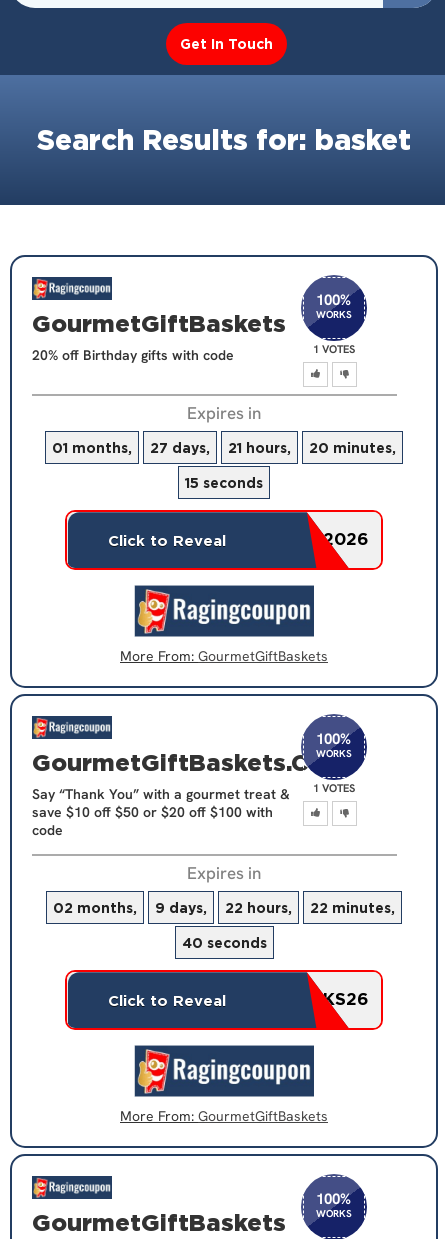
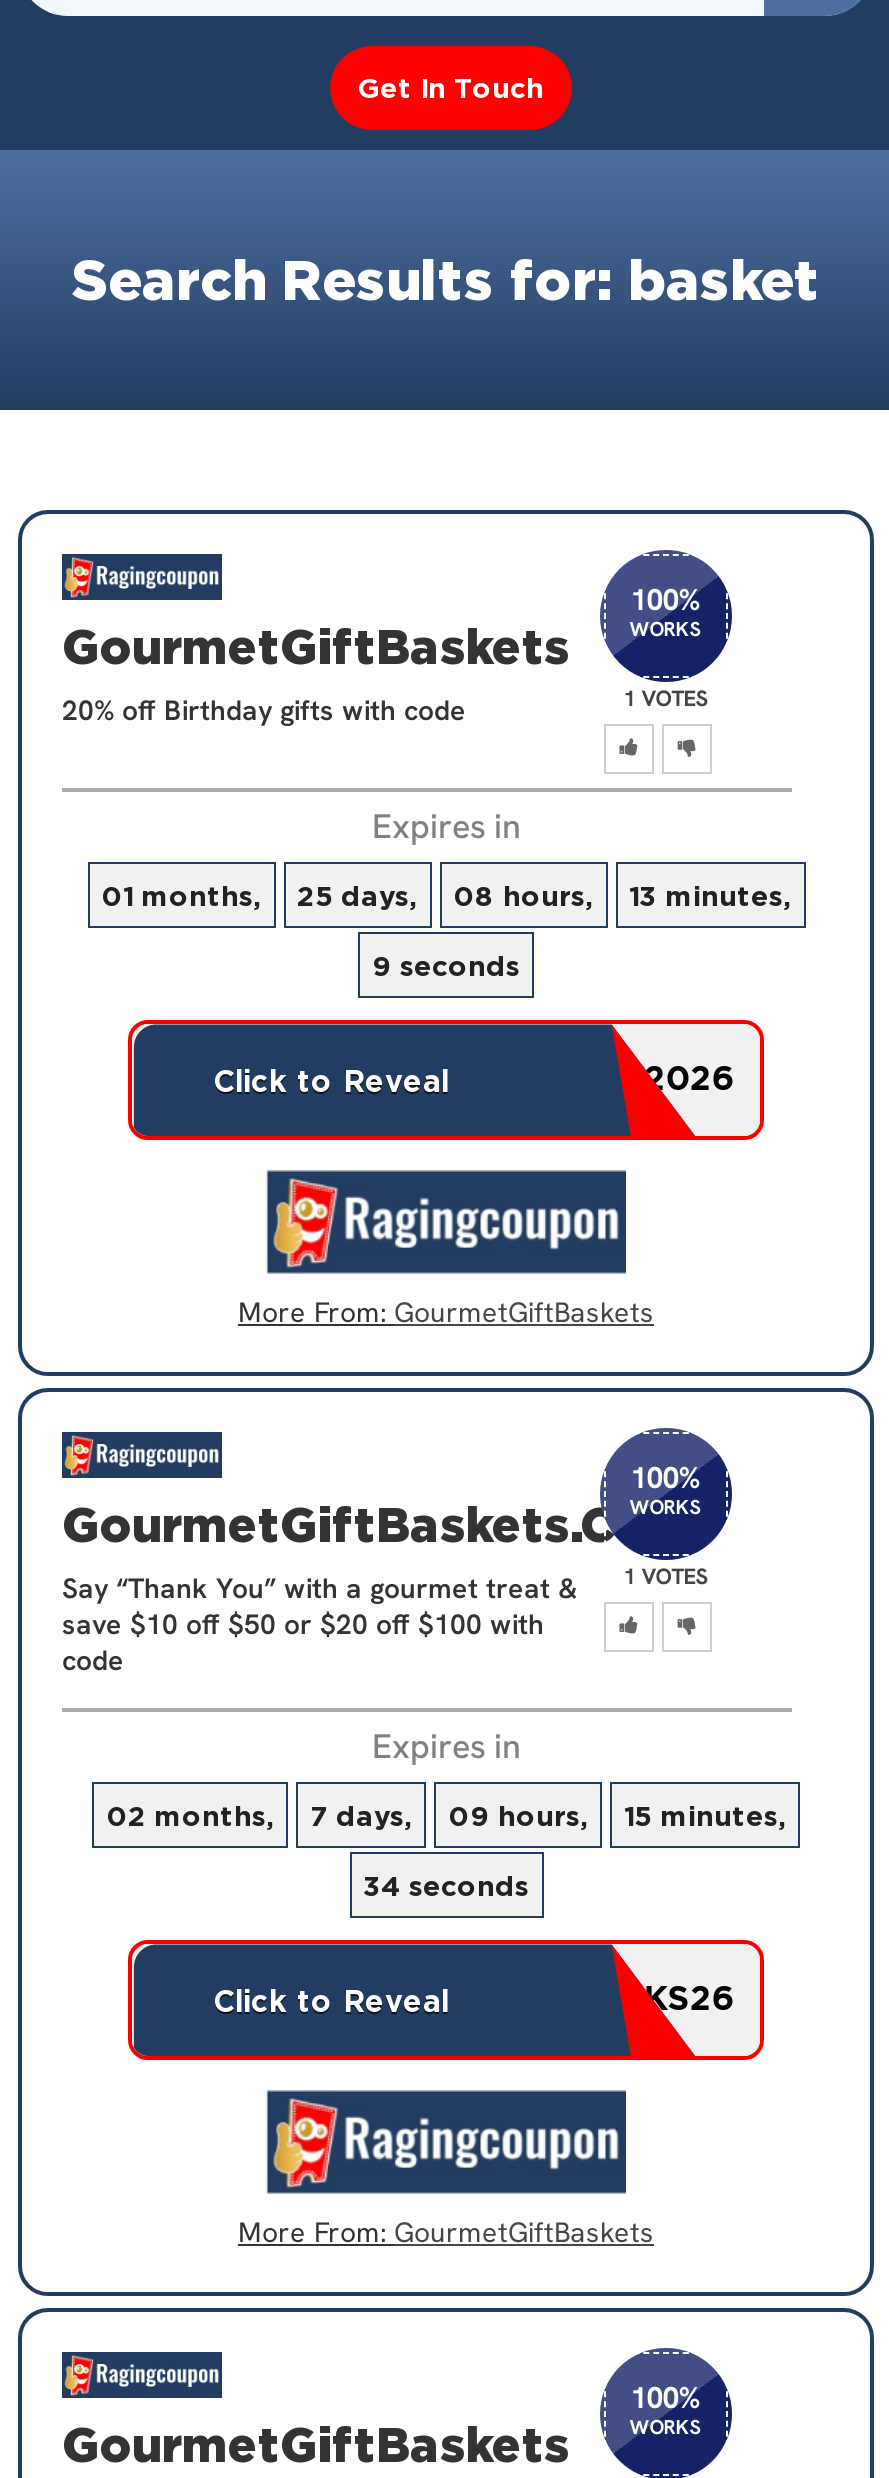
[150,440,210,455] 27 days, -> [297,880,417,910] 25 days,
[228,440,291,455] 21 hours, -> [453,880,593,910] 08 hours,
[309,440,396,455] 20 minutes, -> [629,880,791,910] 13 minutes,
[185,475,263,490] 15 seconds -> [372,950,520,980] 9 seconds
[155,900,207,915] 9 days, -> [310,1800,412,1830] 7 days,
[225,900,292,915] 22 hours, -> [448,1800,588,1830] 09 hours,
[310,900,395,915] 22 minutes, -> [624,1800,786,1830] 15 minutes,
[181,935,266,950] 40 seconds -> [363,1870,529,1900] 34 seconds

